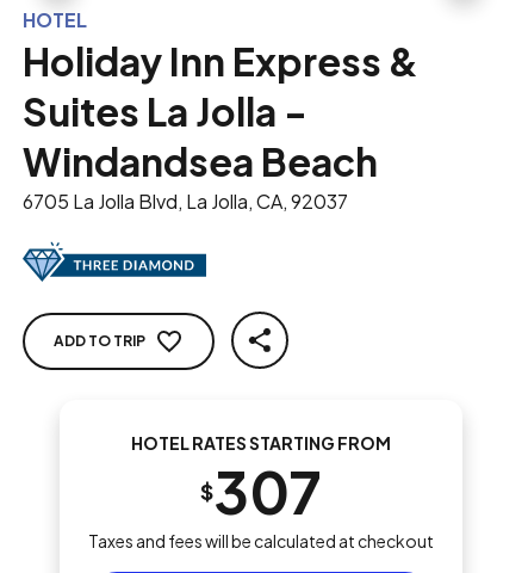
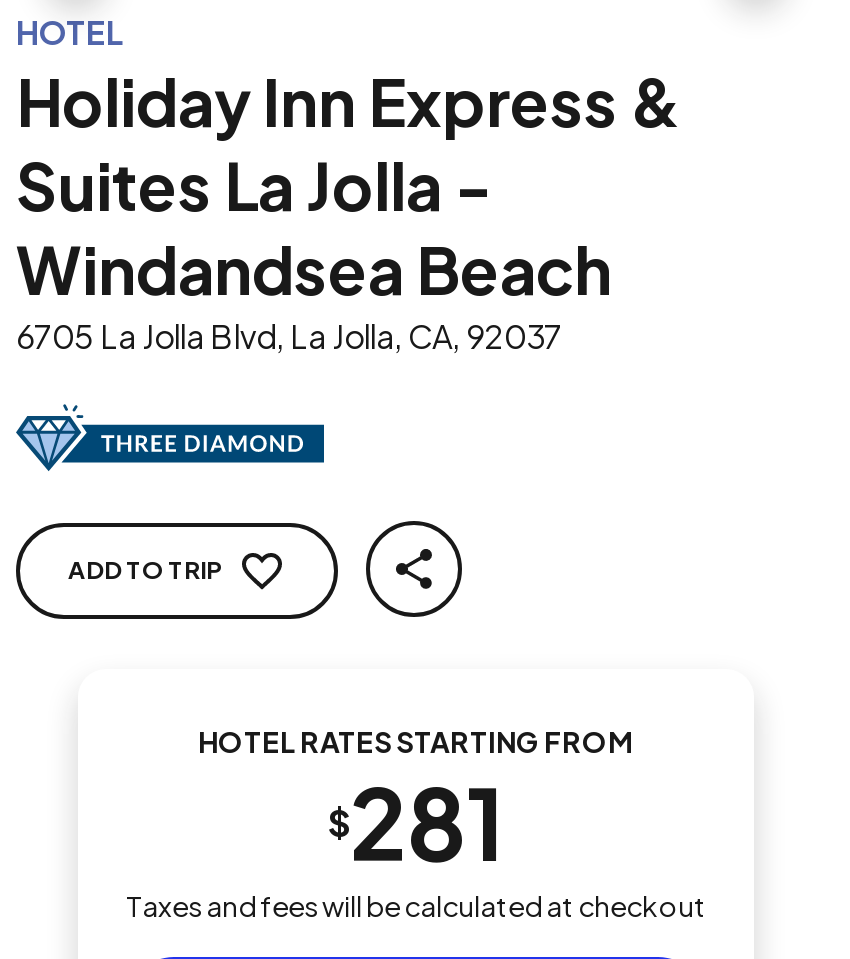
[200,455,322,528] $307 -> [328,761,504,883] $281

